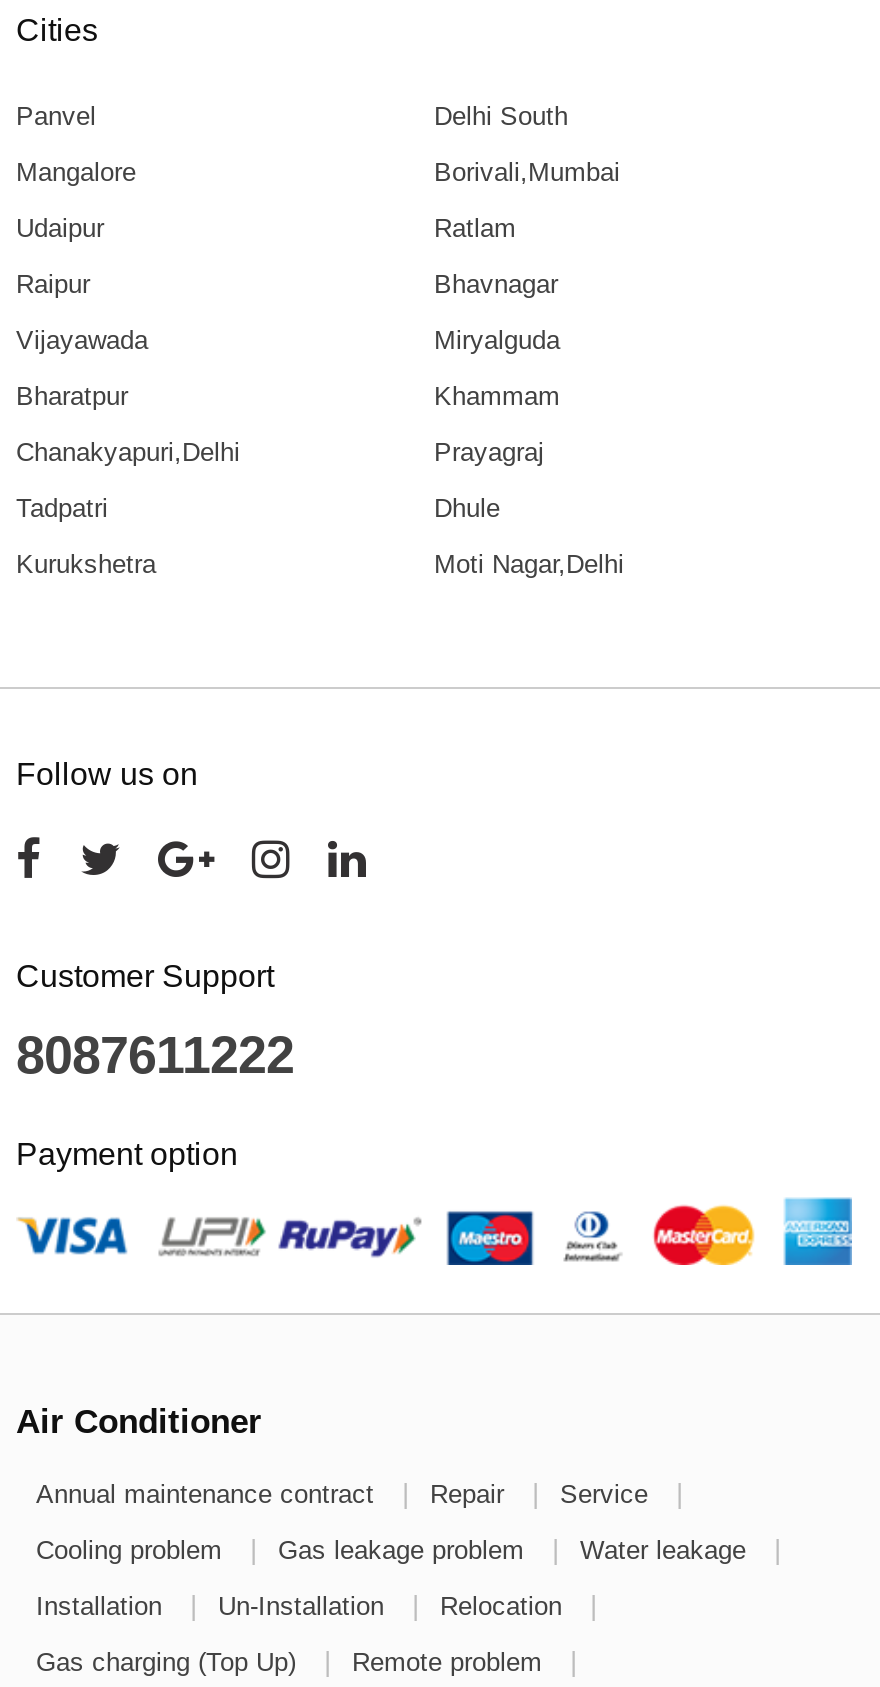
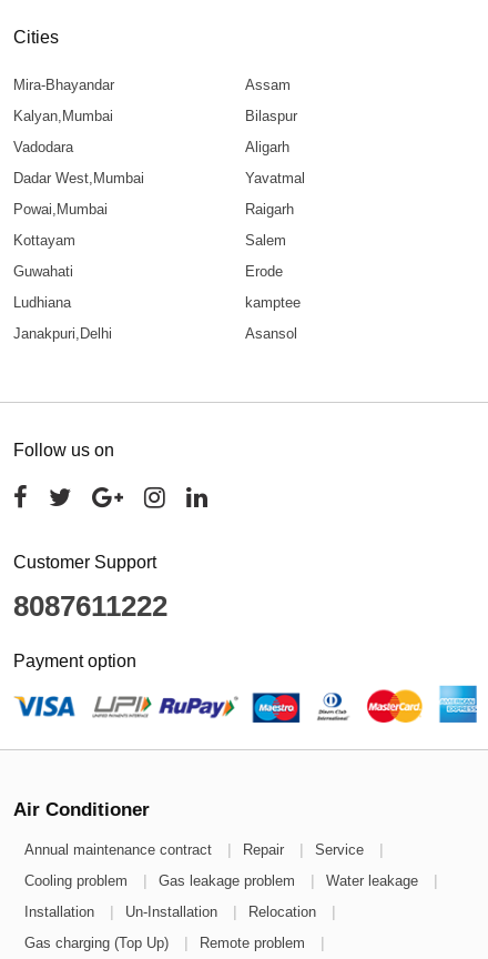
[16,101,568,131] Panvel | Delhi South -> [13,77,291,93] Mira-Bhayandar | Assam
[16,157,620,187] Mangalore | Borivali,Mumbai -> [13,108,297,125] Kalyan,Mumbai | Bilaspur
[16,213,516,243] Udaipur | Ratlam -> [13,139,289,156] Vadodara | Aligarh
[16,269,558,299] Raipur | Bhavnagar -> [13,170,305,187] Dadar West,Mumbai | Yavatmal
[16,325,560,355] Vijayawada | Miryalguda -> [13,201,294,218] Powai,Mumbai | Raigarh
[16,381,560,411] Bharatpur | Khammam -> [13,232,286,249] Kottayam | Salem
[16,437,544,467] Chanakyapuri,Delhi | Prayagraj -> [13,263,283,280] Guwahati | Erode
[16,493,500,523] Tadpatri | Dhule -> [13,294,301,311] Ludhiana | kamptee
[16,549,624,579] Kurukshetra | Moti Nagar,Delhi -> [13,325,297,342] Janakpuri,Delhi | Asansol

